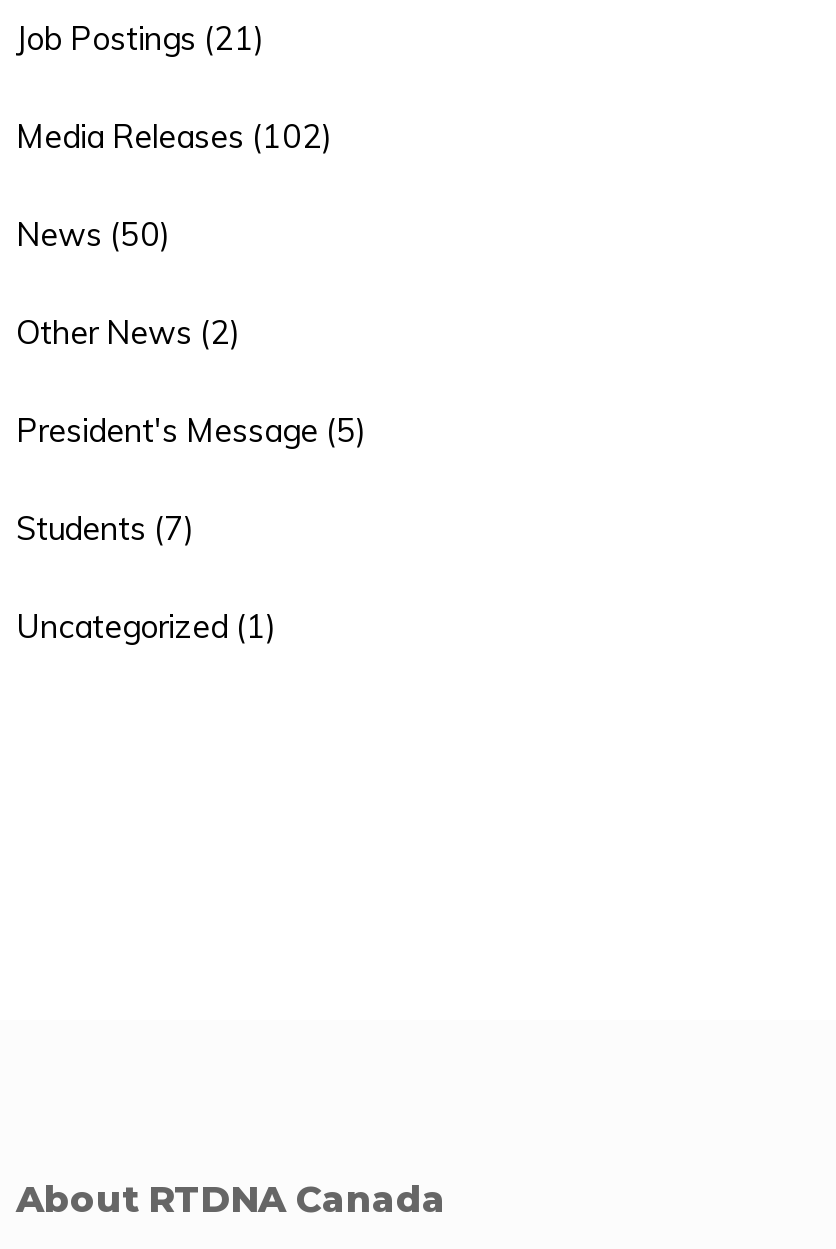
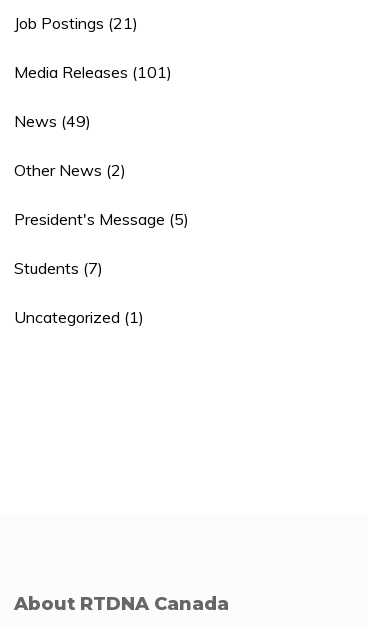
[16,116,332,156] Media Releases (102) -> [14,62,172,82] Media Releases (101)
[16,214,170,254] News (50) -> [14,111,91,131] News (49)

